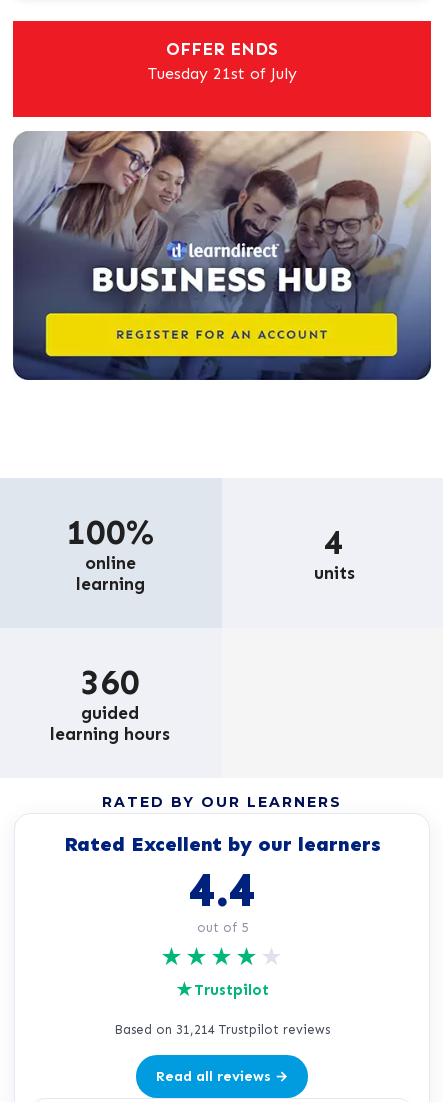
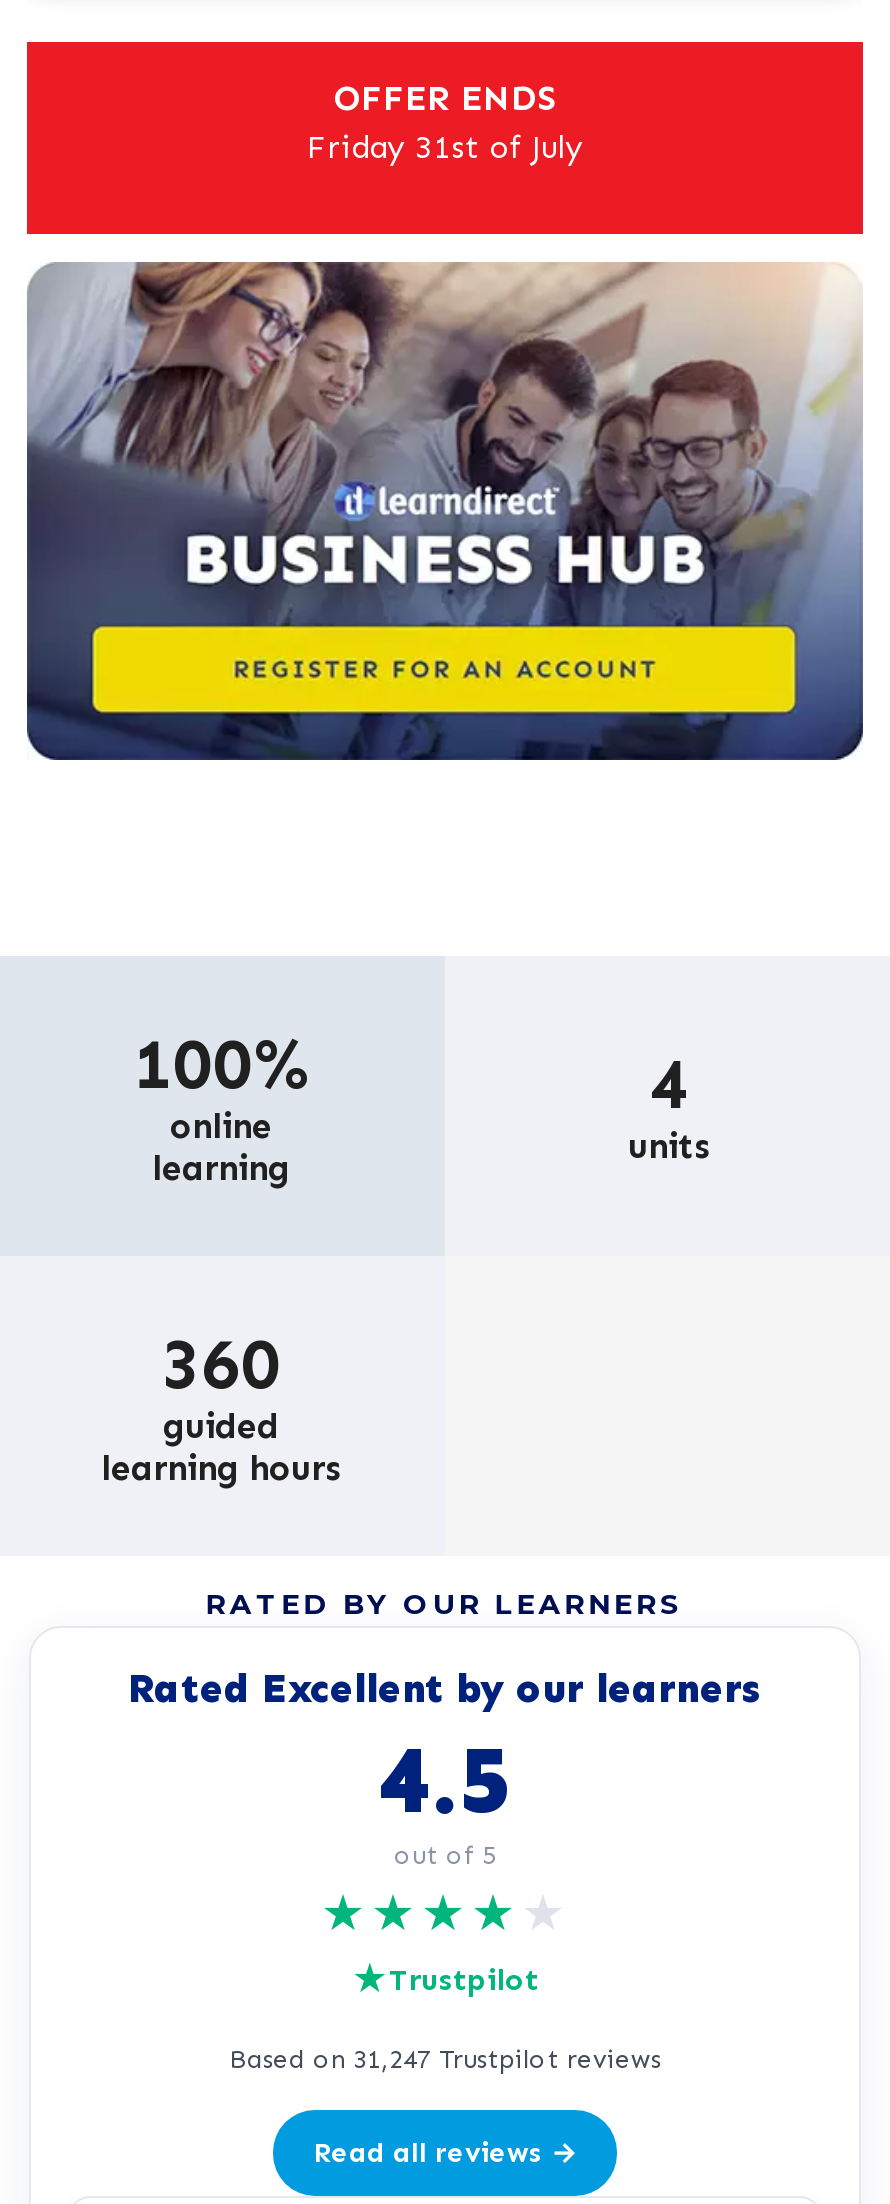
[147,64,296,83] Tuesday 21st of July -> [307,128,583,166] Friday 31st of July
[188,861,256,919] 4.4 -> [377,1722,513,1838] 4.5
[114,1022,330,1037] Based on 31,214 Trustpilot reviews -> [229,2044,661,2074] Based on 31,247 Trustpilot reviews

